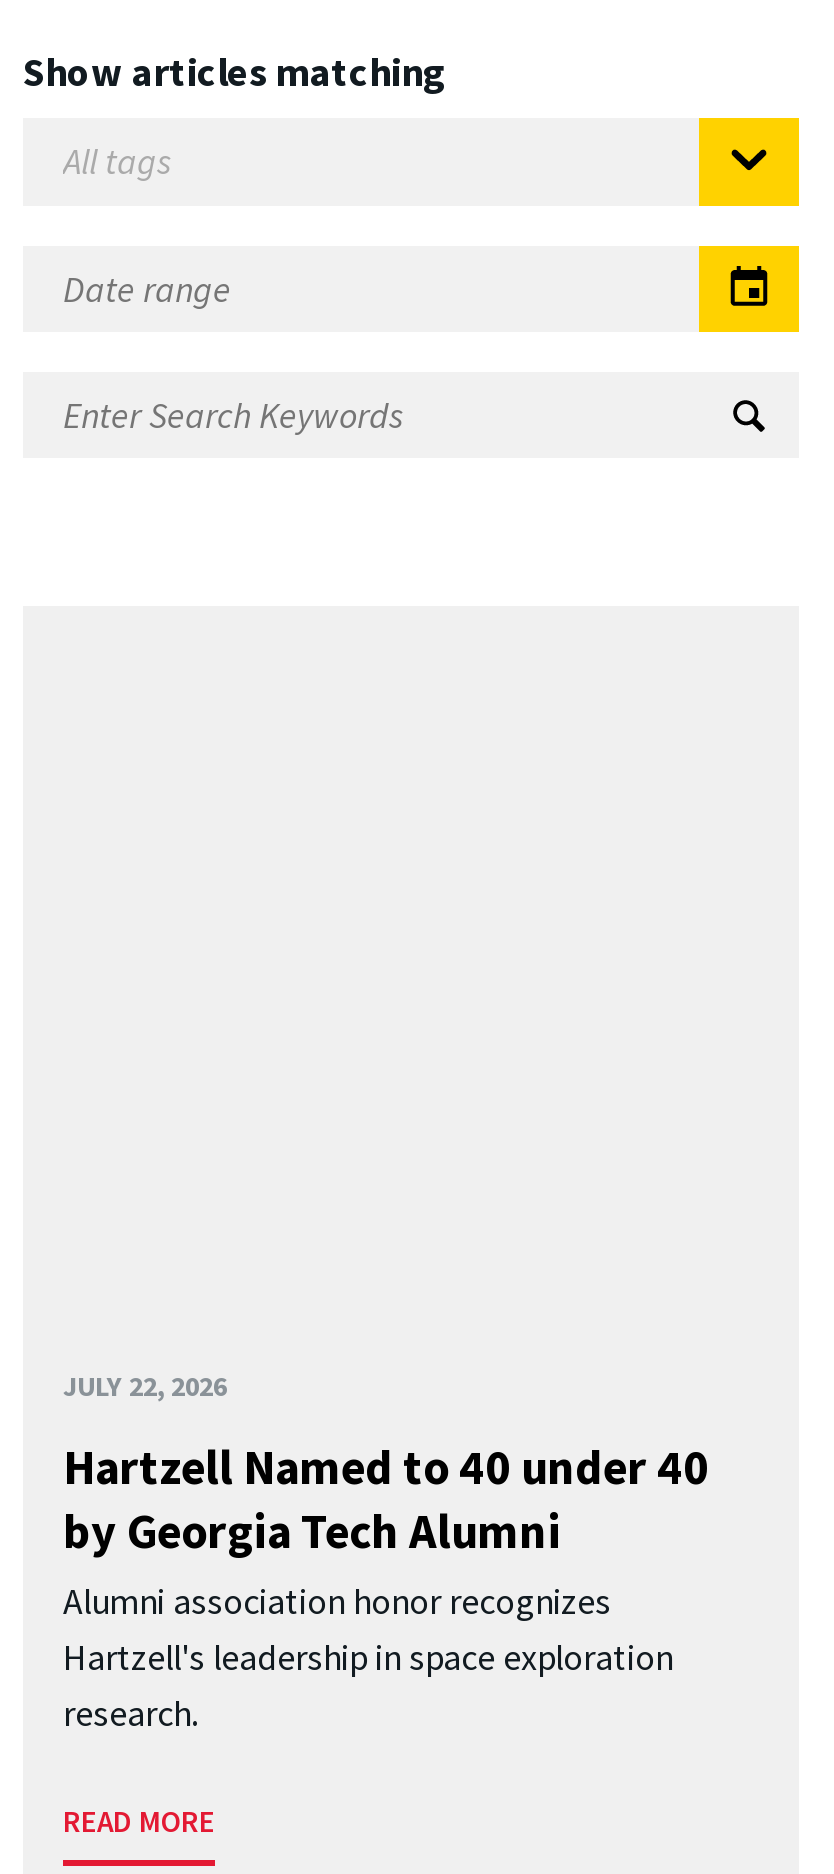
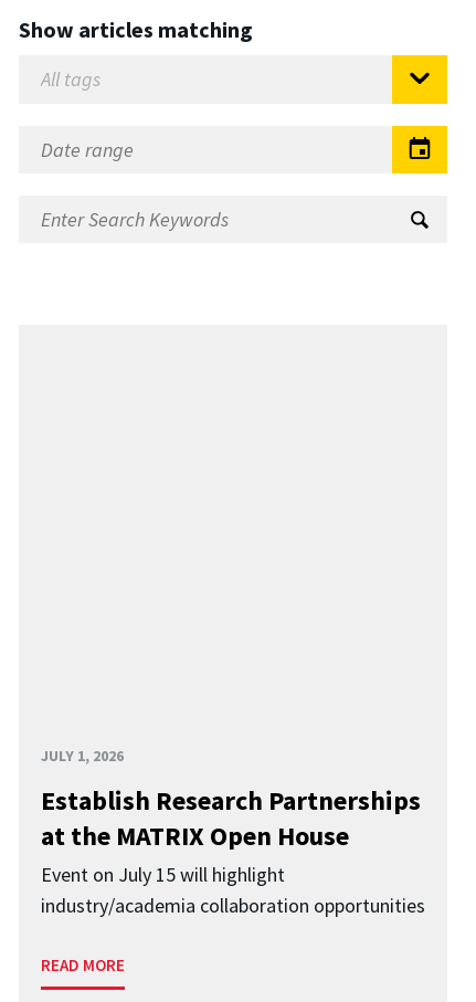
[63,1368,227,1404] JULY 22, 2026 -> [41,745,124,765] JULY 1, 2026
[63,1436,709,1735] Hartzell Named to 40 under 40 | by Georgia Tech Alumni | Alumni association honor recognizes | Hartzell's leadership in space exploration | research. -> [41,783,425,917] Establish Research Partnerships | at the MATRIX Open House | Event on July 15 will highlight | industry/academia collaboration opportunities

